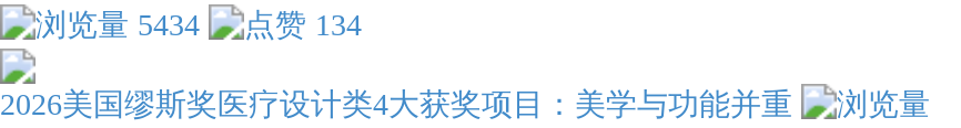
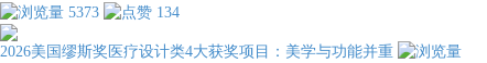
[138,8,200,41] 5434 -> [68,4,99,20] 5373

